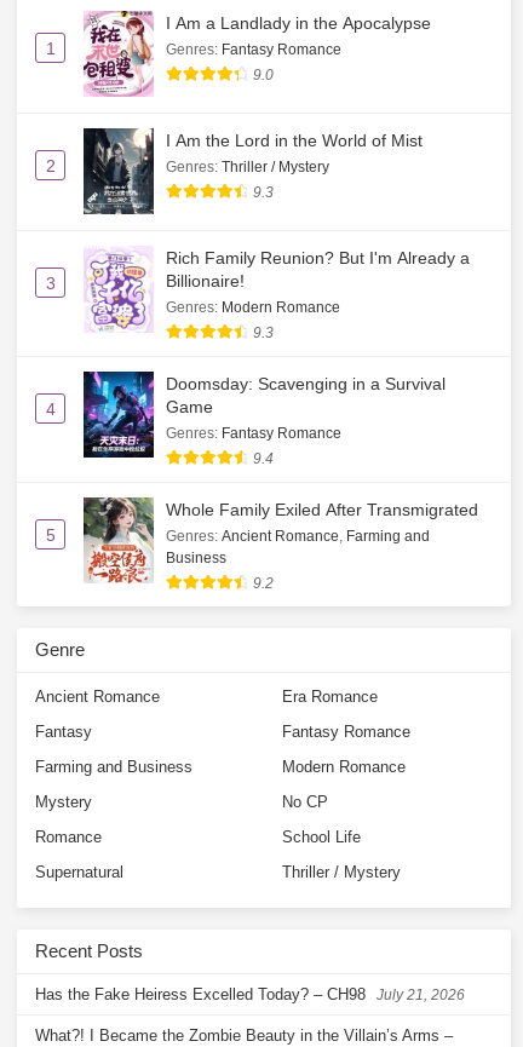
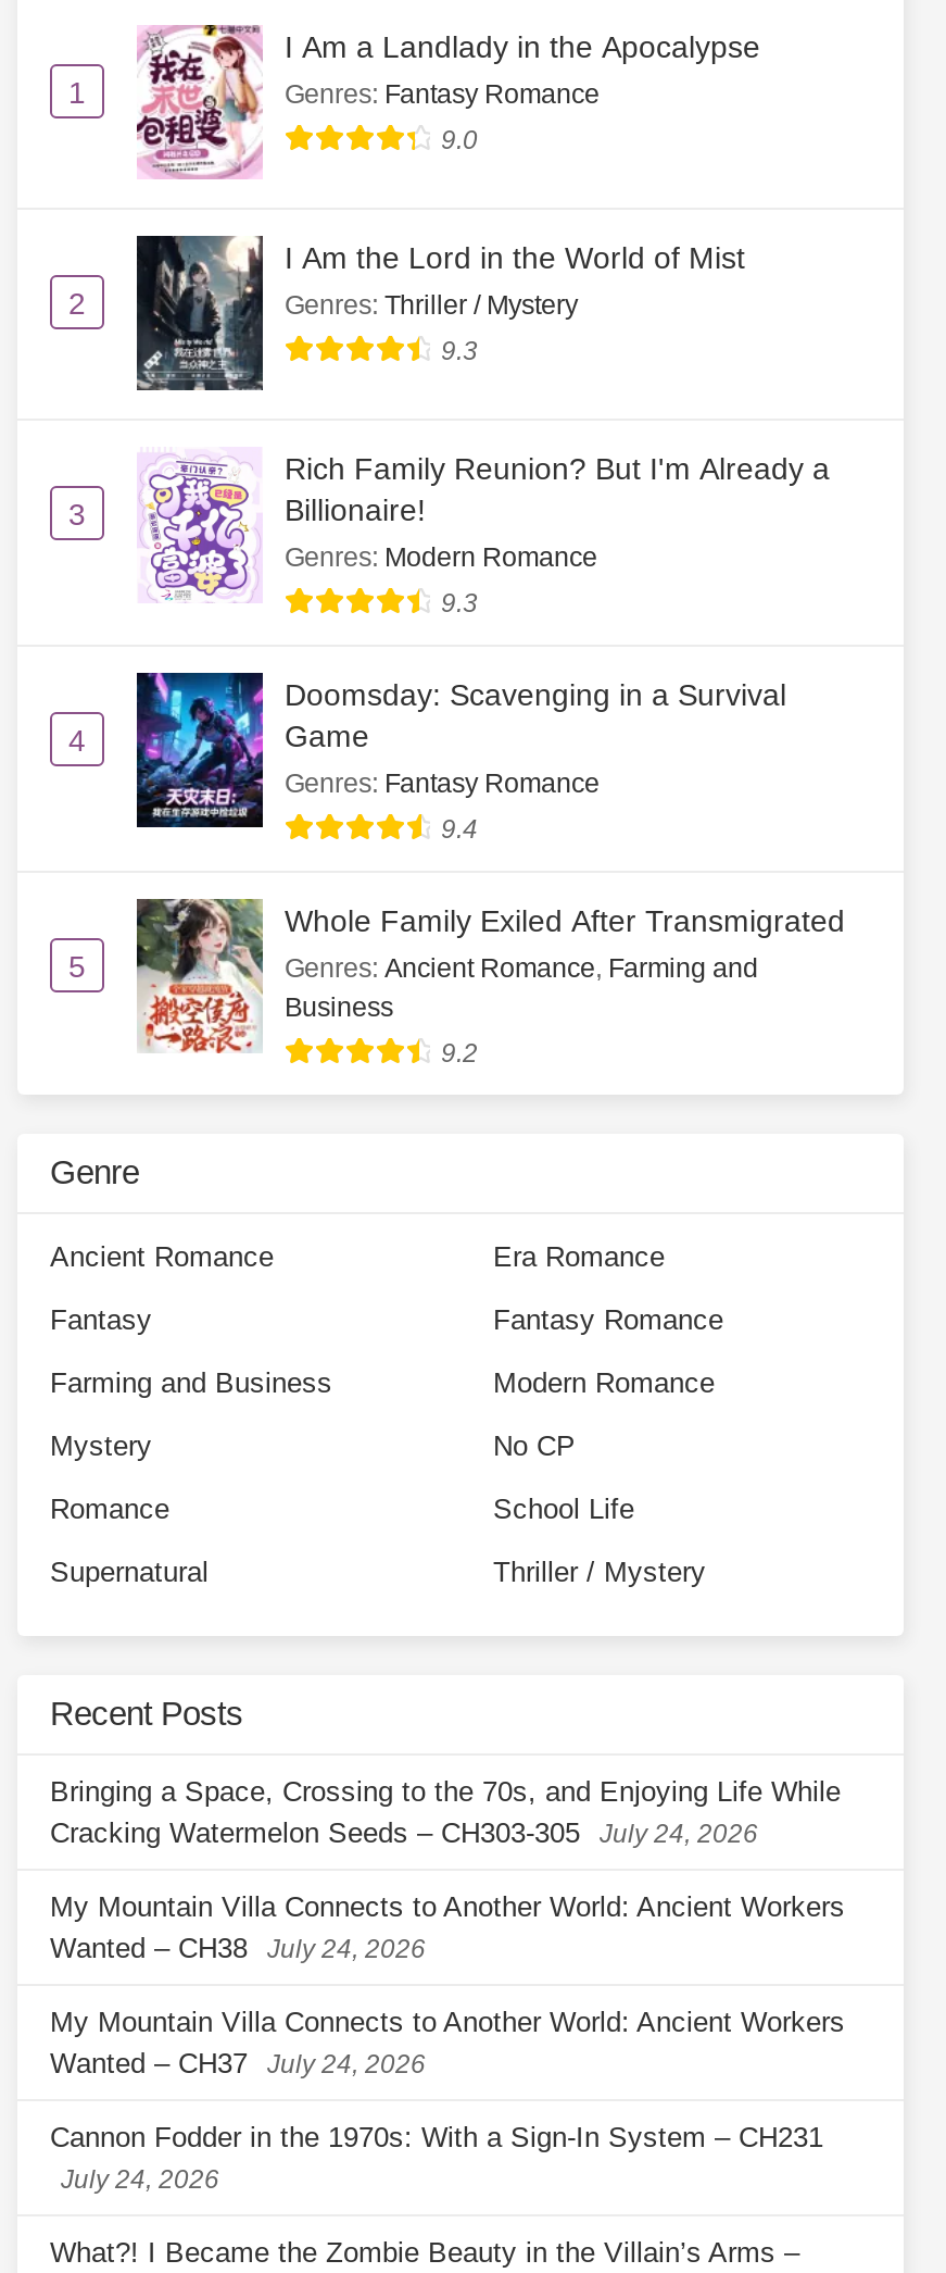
[35,985,465,1003] Has the Fake Heiress Excelled Today? – CH98 | July 21, 2026 -> [50,1774,845,2194] Bringing a Space, Crossing to the 70s, and Enjoying Life While | Cracking Watermelon Seeds – CH303-305 | July 24, 2026 | My Mountain Villa Connects to Another World: Ancient Workers | Wanted – CH38 | July 24, 2026 | My Mountain Villa Connects to Another World: Ancient Workers | Wanted – CH37 | July 24, 2026 | Cannon Fodder in the 1970s: With a Sign-In System – CH231 | July 24, 2026

